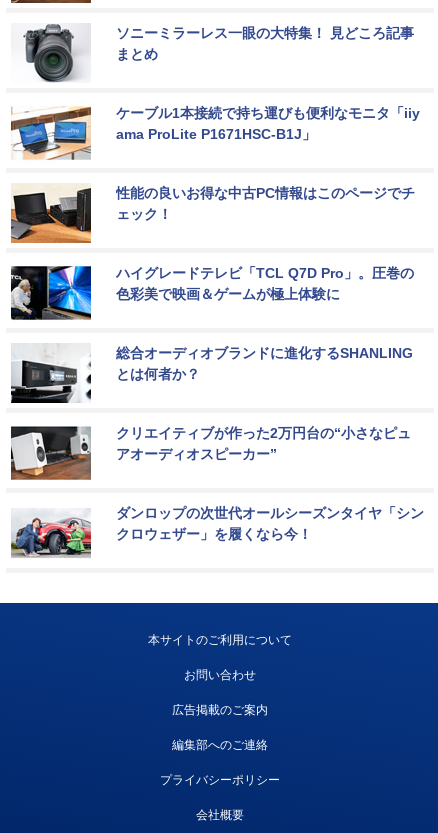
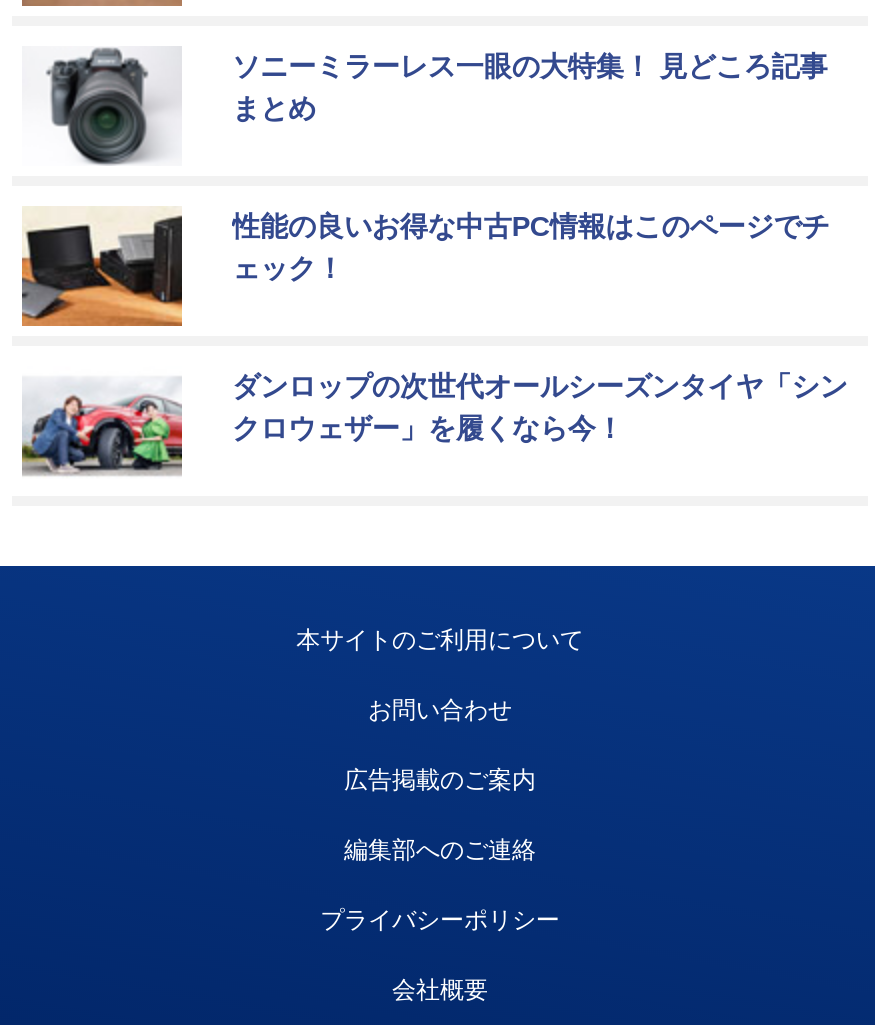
[10,105,420,162] [image] | ケーブル1本接続で持ち運びも便利なモニタ「iiy | ama ProLite P1671HSC-B1J」 -> none
[10,265,414,321] [image] | ハイグレードテレビ「TCL Q7D Pro」。圧巻の | 色彩美で映画＆ゲームが極上体験に -> none
[10,345,413,404] [image] | 総合オーディオブランドに進化するSHANLING | とは何者か？ -> none
[10,425,411,483] [image] | クリエイティブが作った2万円台の“小さなピュ | アオーディオスピーカー” -> none

